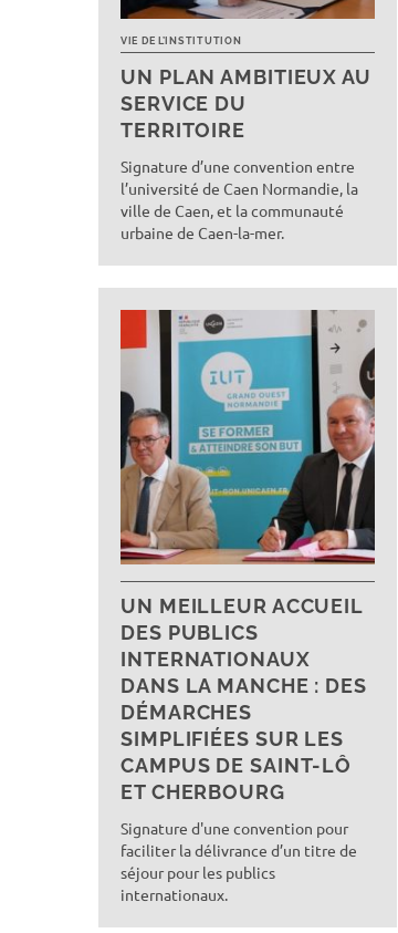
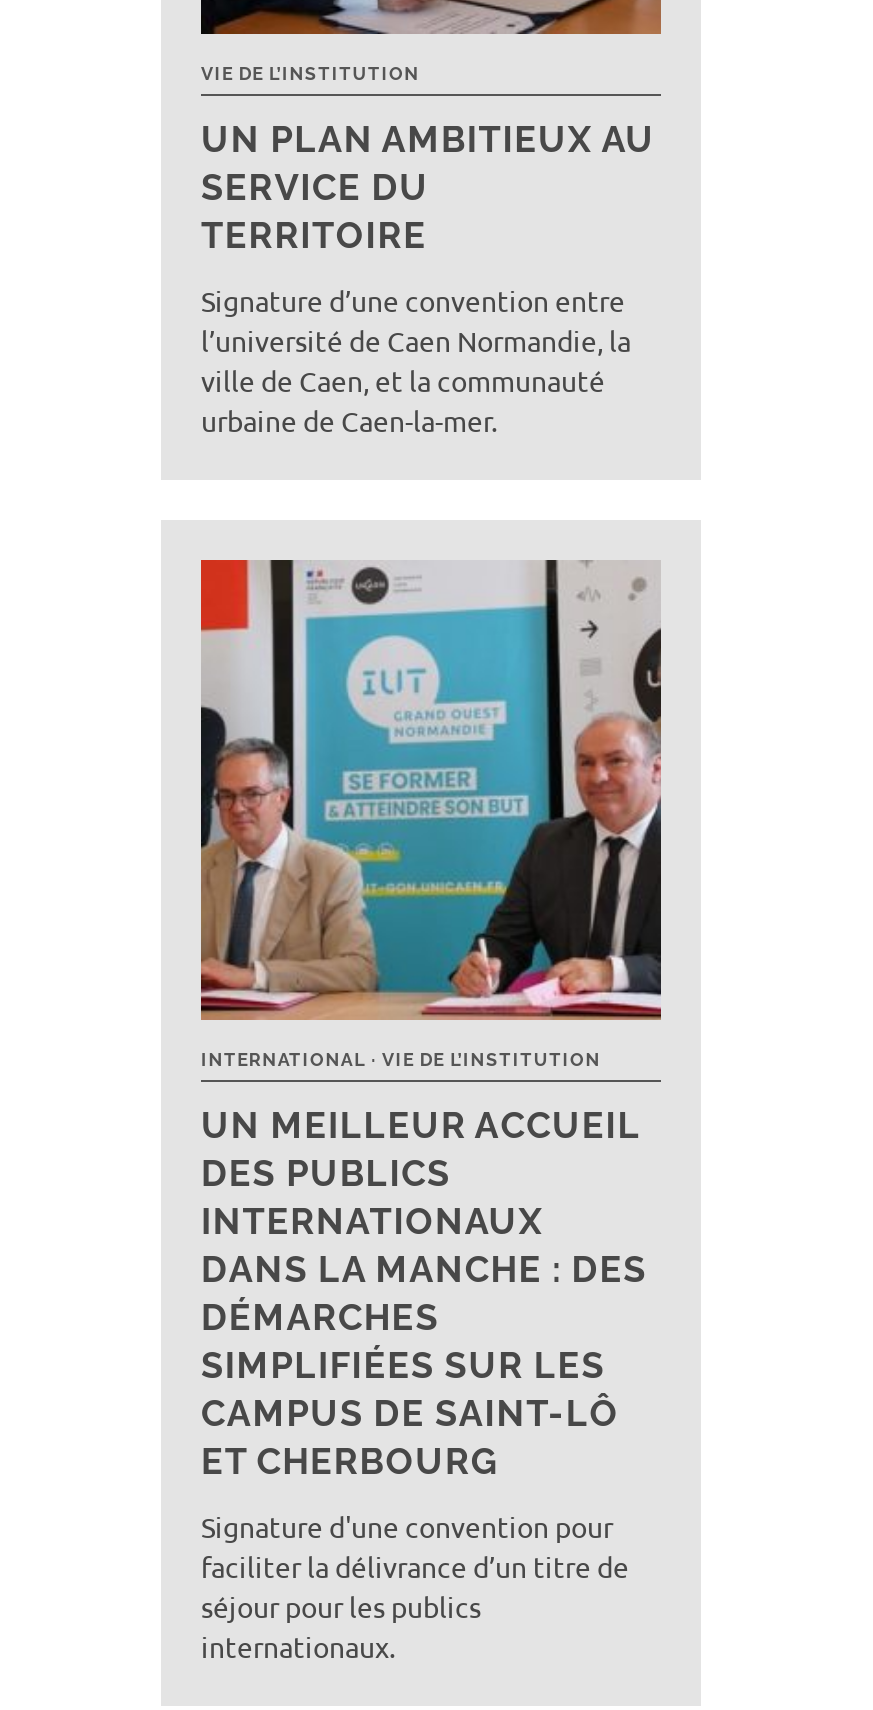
none -> [201,1050,601,1070] INTERNATIONAL | VIE DE L’INSTITUTION

